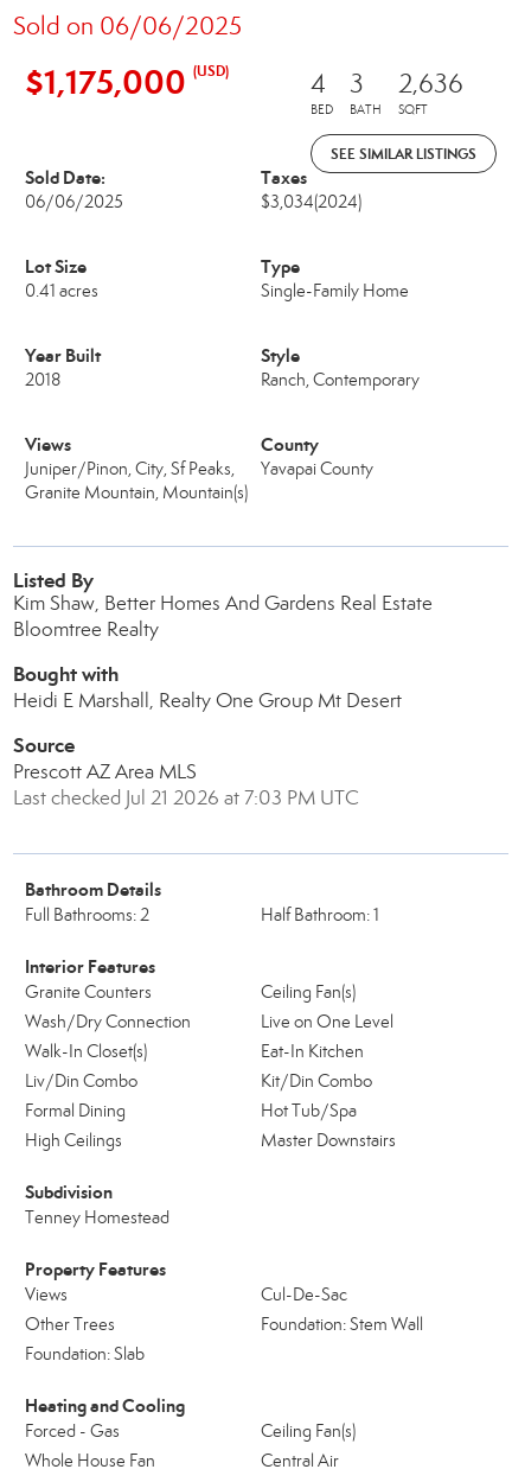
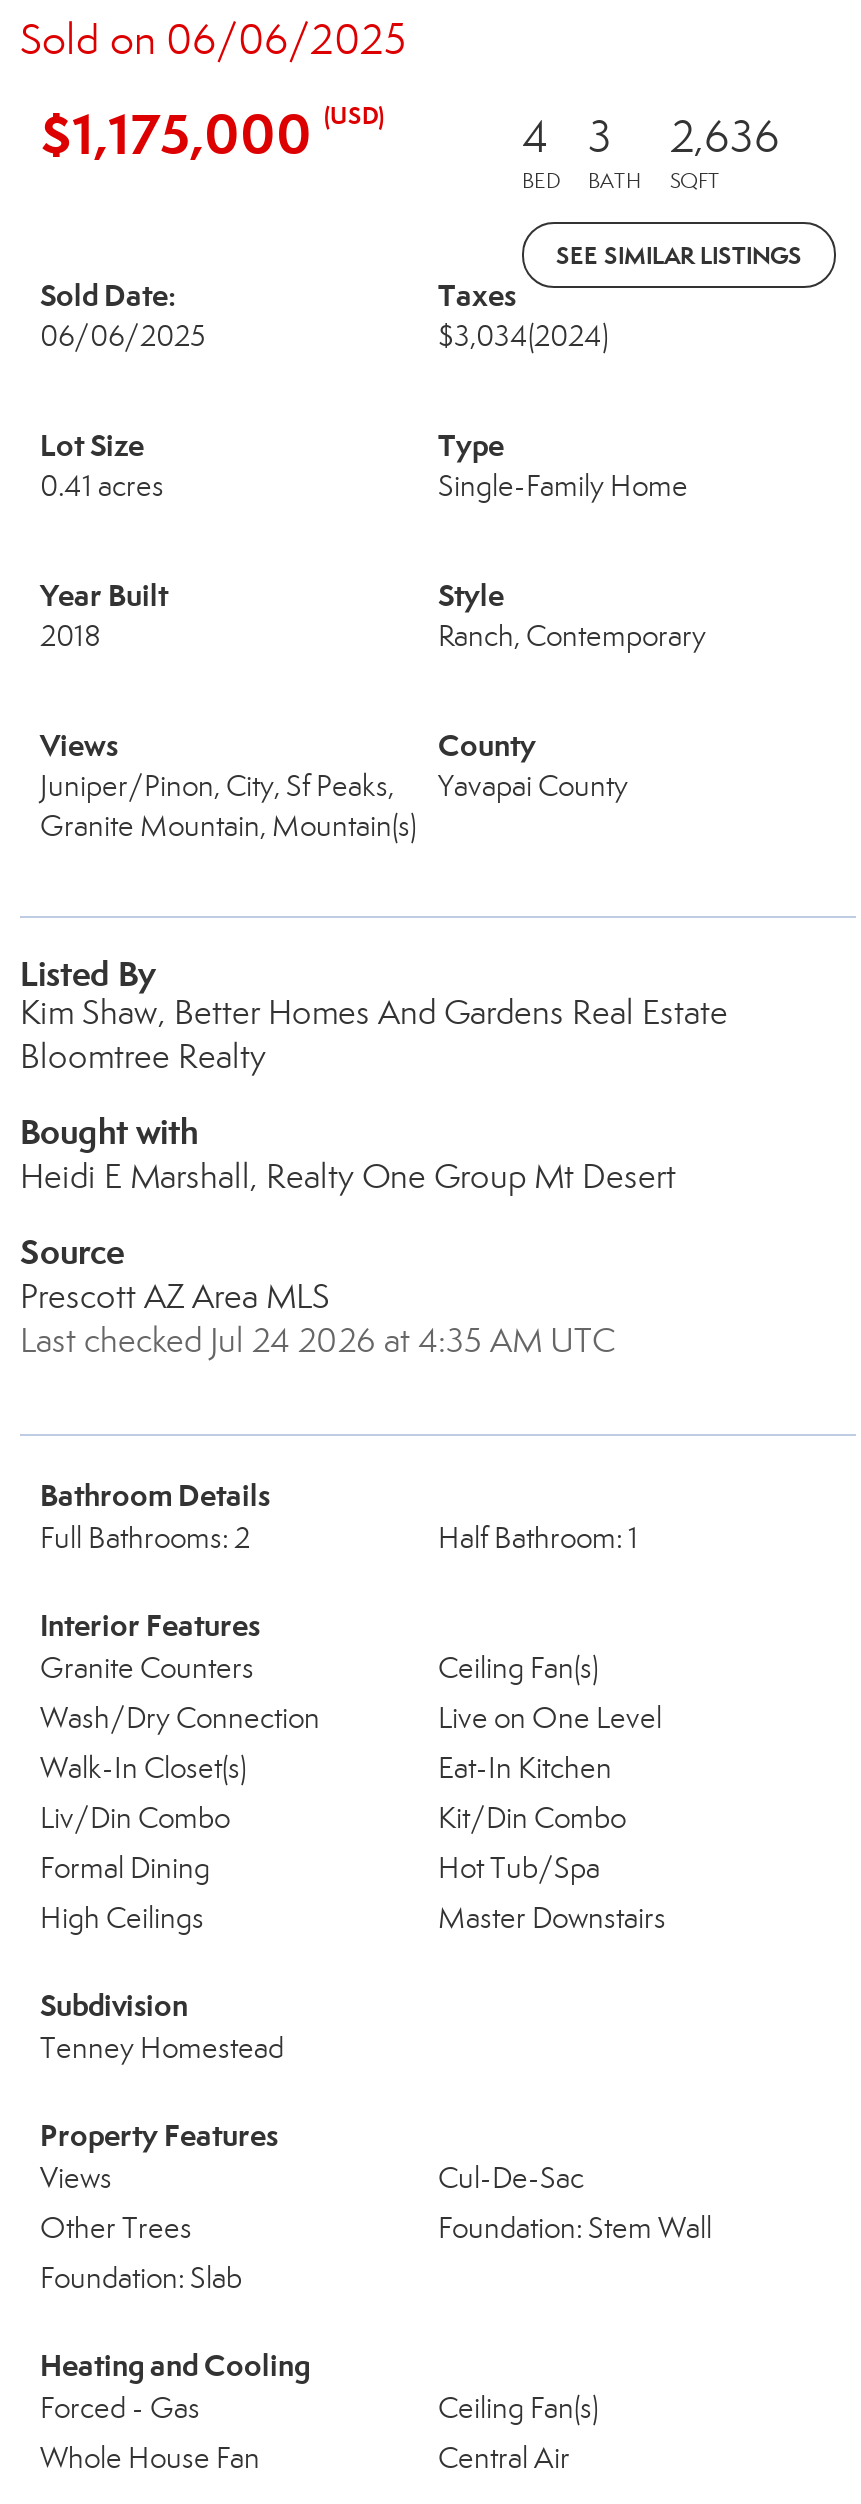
[13,785,359,810] Last checked Jul 21 2026 at 7:03 PM UTC -> [20,1320,616,1362] Last checked Jul 24 2026 at 4:35 AM UTC

